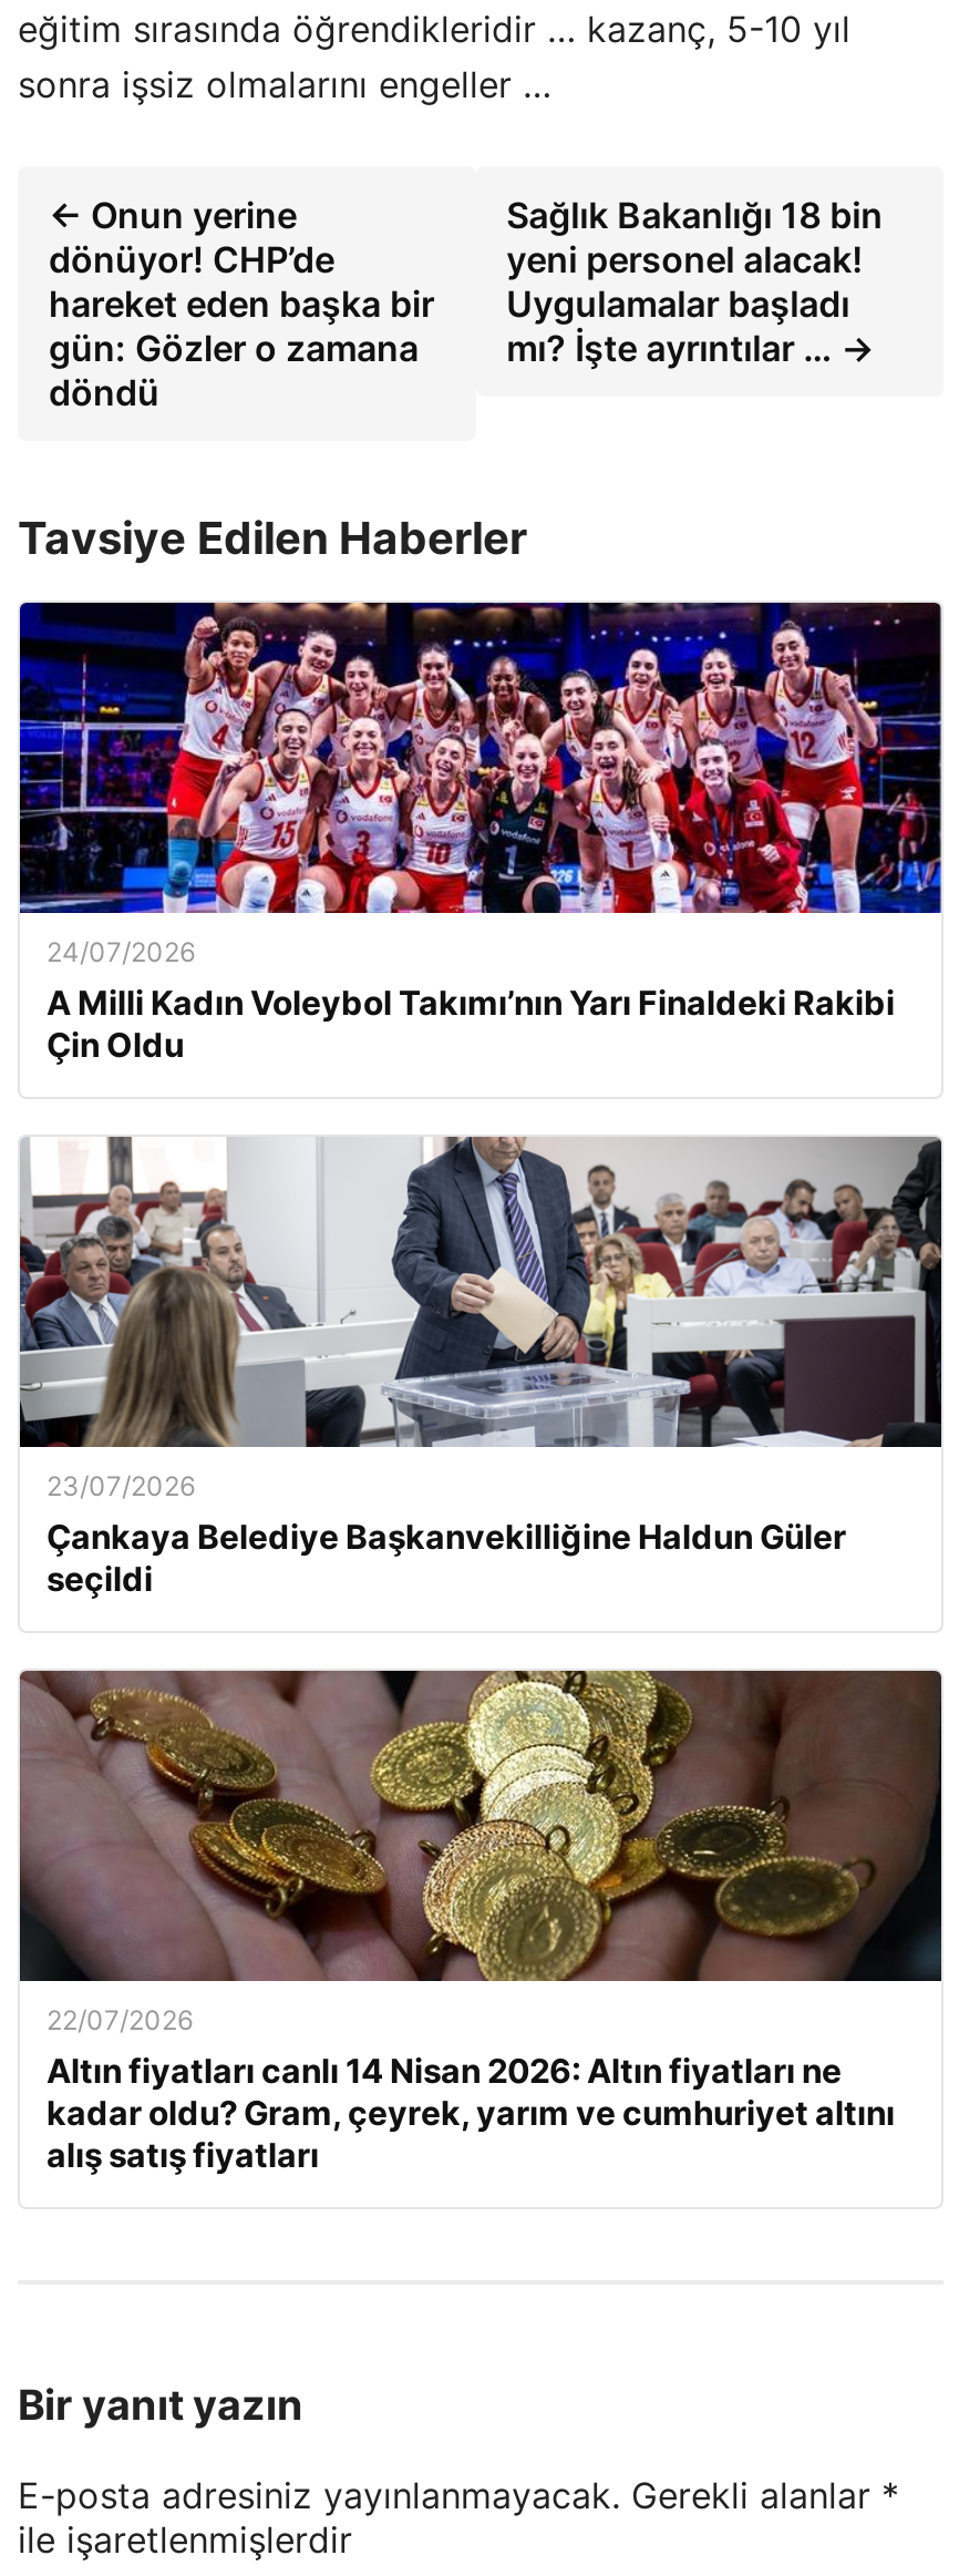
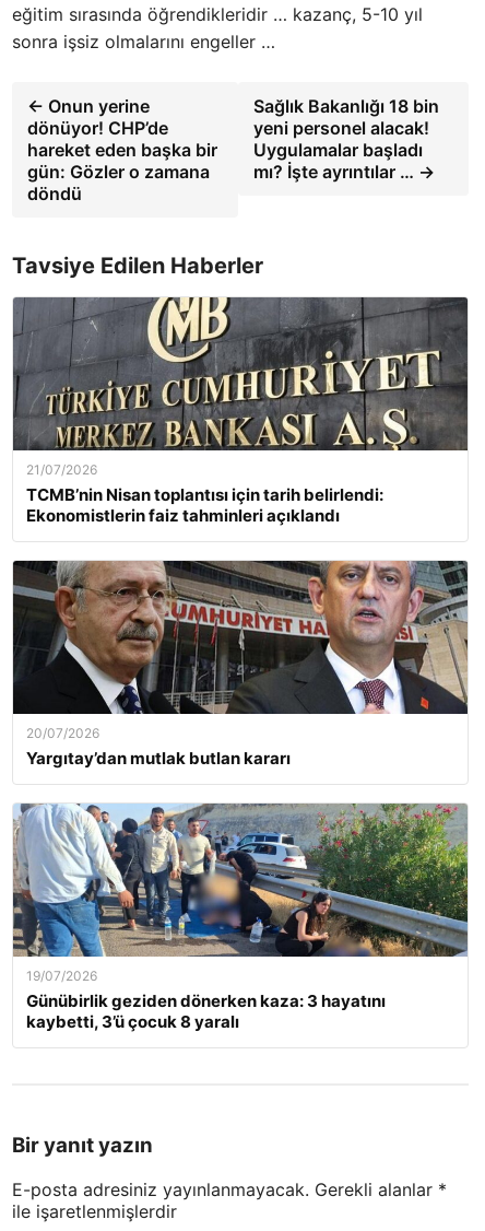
[18,601,943,1067] [image] | 24/07/2026 | A Milli Kadın Voleybol Takımı’nın Yarı Finaldeki Rakibi | Çin Oldu -> [12,296,469,526] [image] | 21/07/2026 | TCMB’nin Nisan toplantısı için tarih belirlendi: | Ekonomistlerin faiz tahminleri açıklandı
[18,1137,941,1601] [image] | 23/07/2026 | Çankaya Belediye Başkanvekilliğine Haldun Güler | seçildi -> [13,560,469,769] [image] | 20/07/2026 | Yargıtay’dan mutlak butlan kararı
[20,1669,941,2177] [image] | 22/07/2026 | Altın fiyatları canlı 14 Nisan 2026: Altın fiyatları ne | kadar oldu? Gram, çeyrek, yarım ve cumhuriyet altını | alış satış fiyatları -> [13,802,469,1032] [image] | 19/07/2026 | Günübirlik geziden dönerken kaza: 3 hayatını | kaybetti, 3’ü çocuk 8 yaralı

